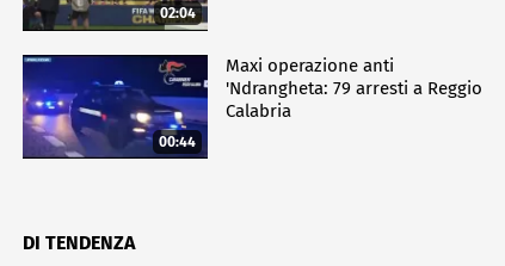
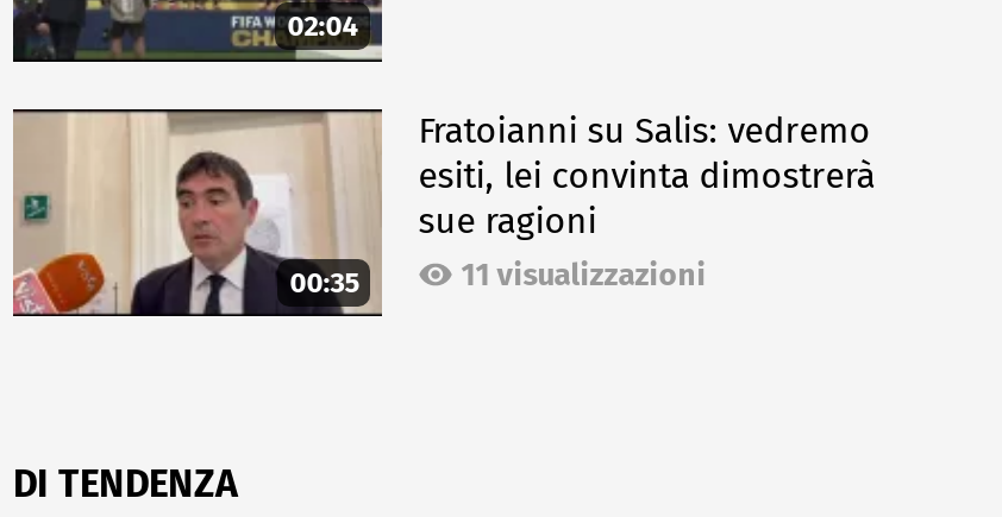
[21,55,209,159] [image] | 00:44 -> [11,109,384,316] [image] | 00:35
[226,55,483,122] Maxi operazione anti | 'Ndrangheta: 79 arresti a Reggio | Calabria -> [418,110,875,293] Fratoianni su Salis: vedremo | esiti, lei convinta dimostrerà | sue ragioni | 11 visualizzazioni

